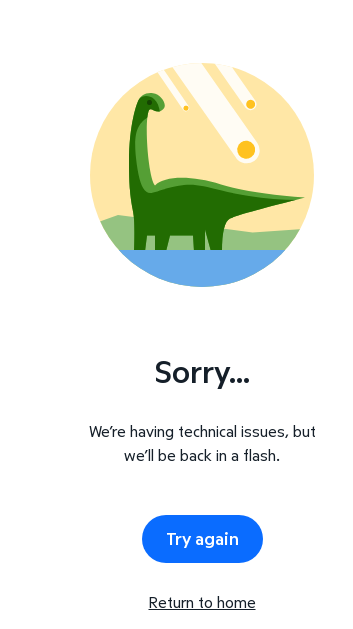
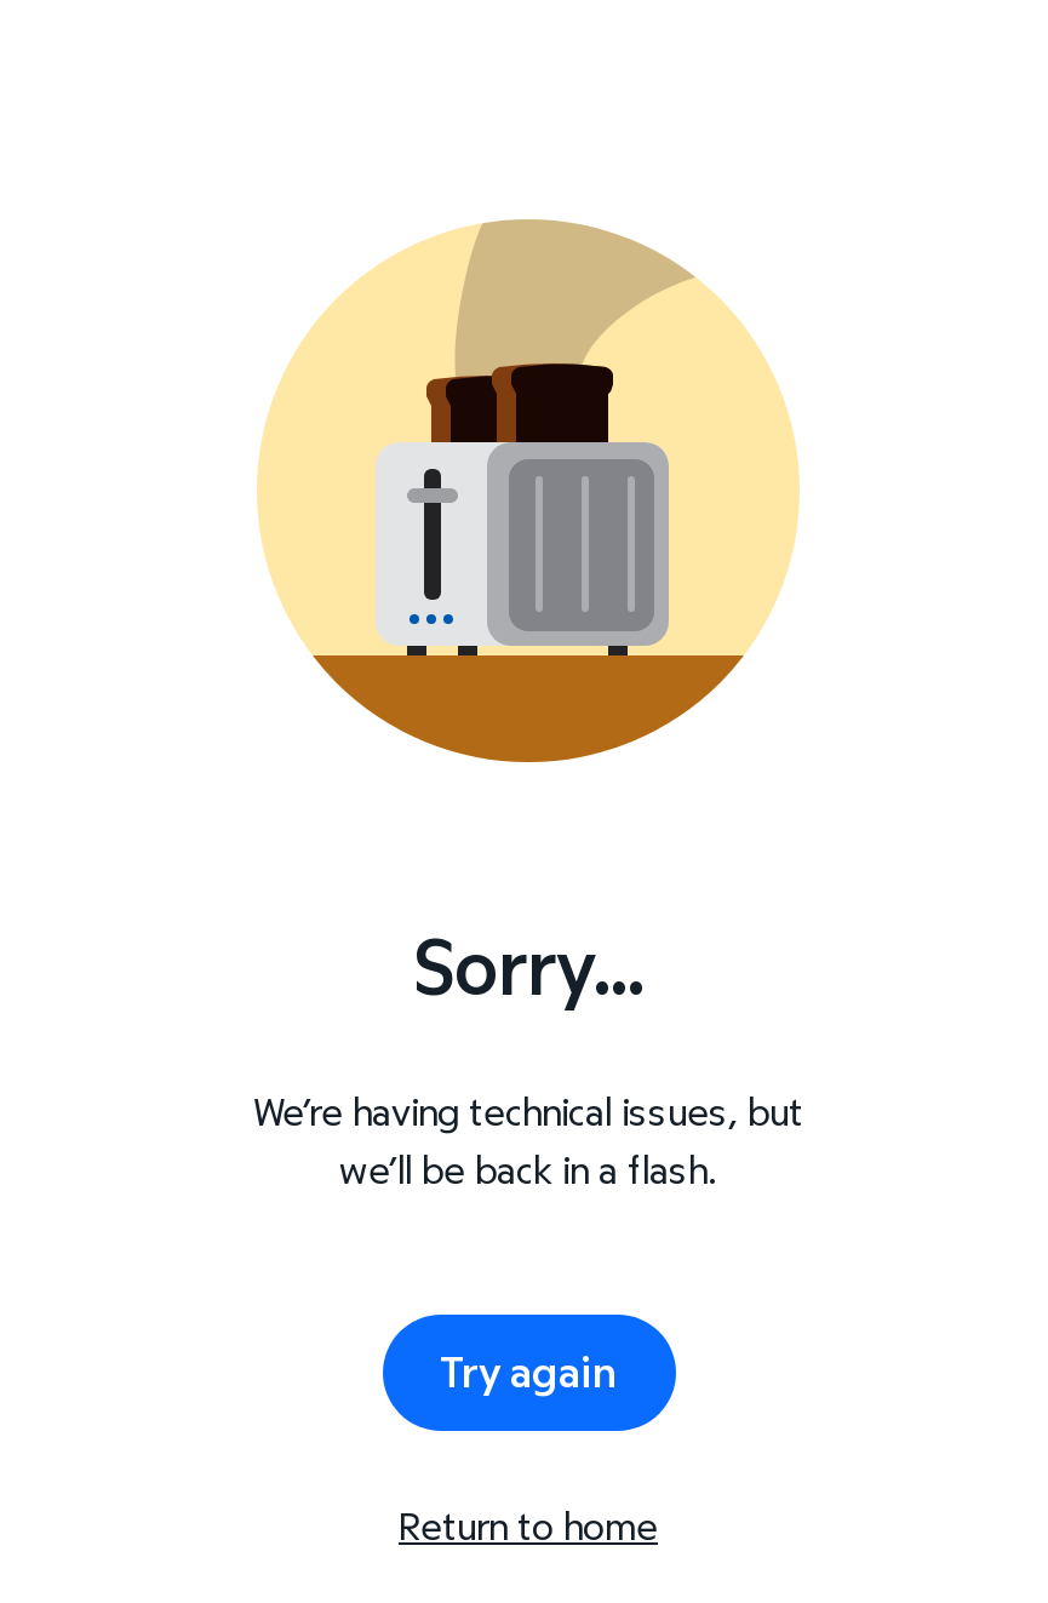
[100,64,304,288] [image] -> [284,219,768,765] [image]

